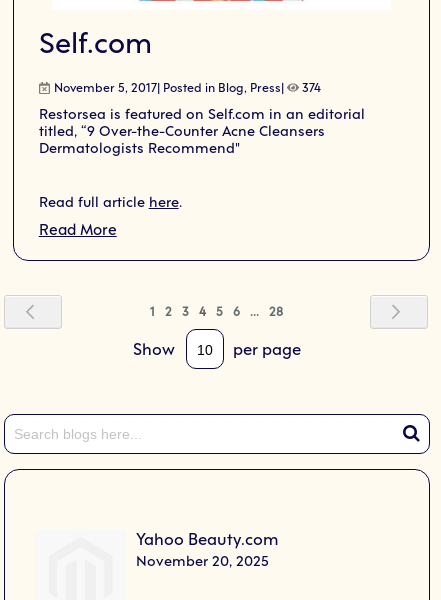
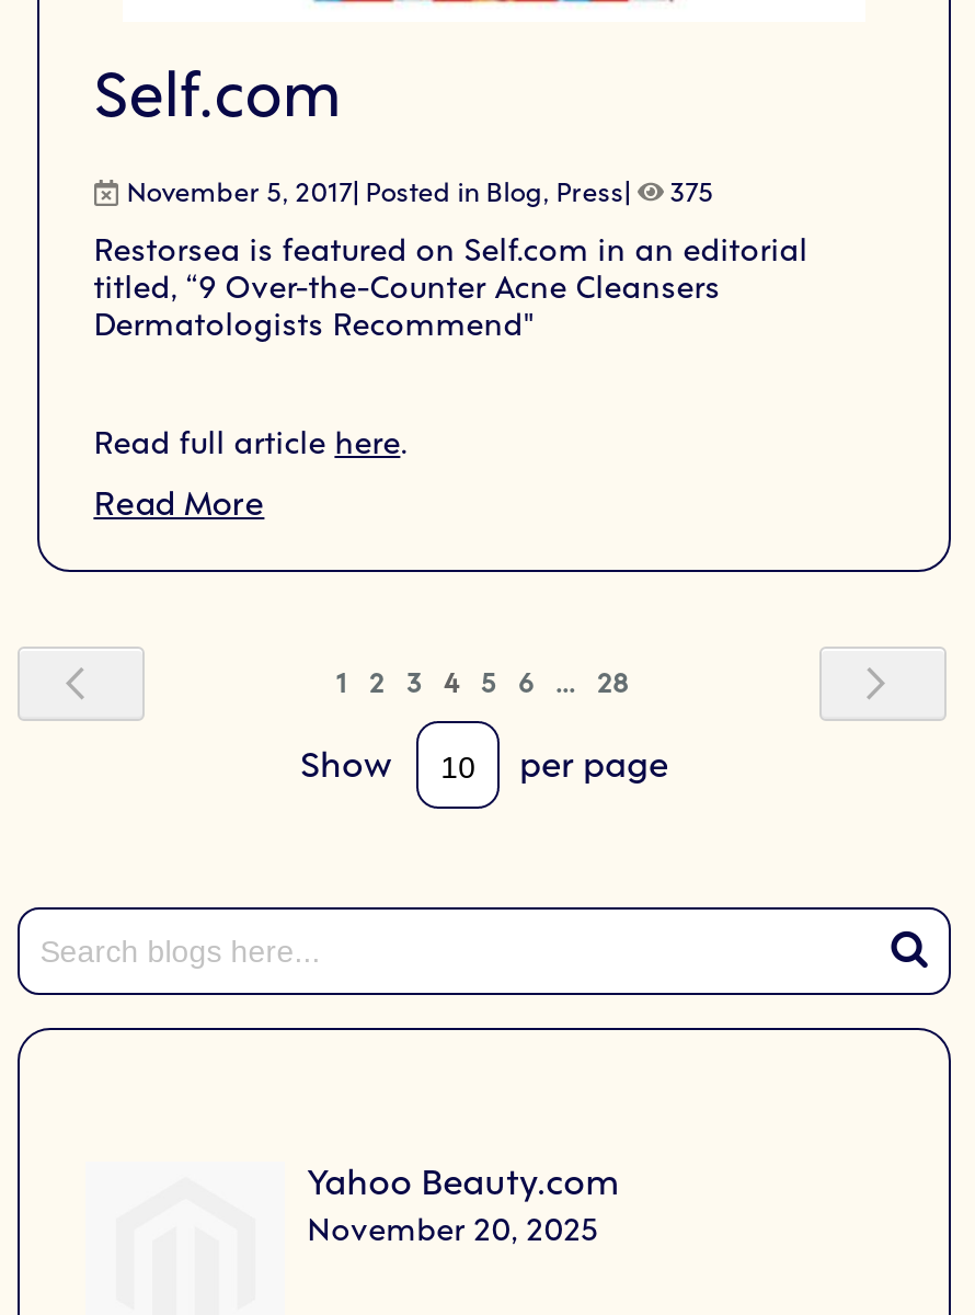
[299,83,321,95] 374 -> [663,182,714,208] 375

